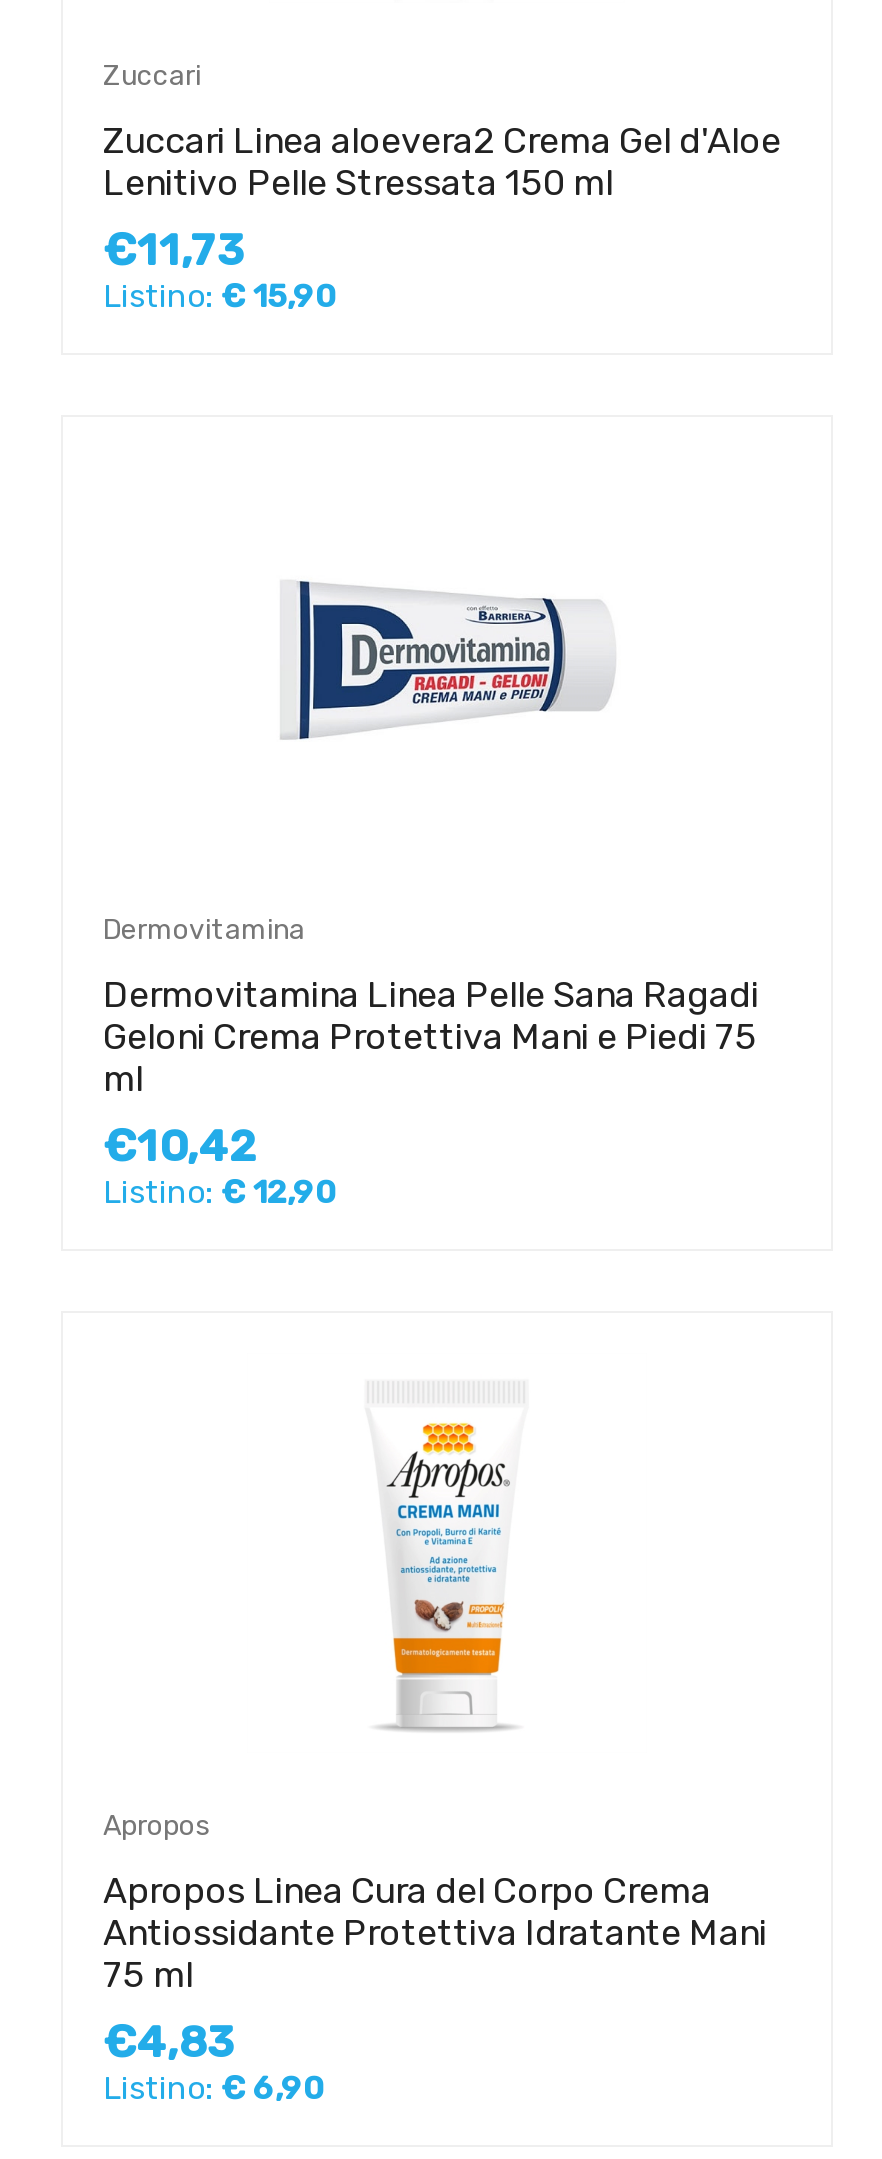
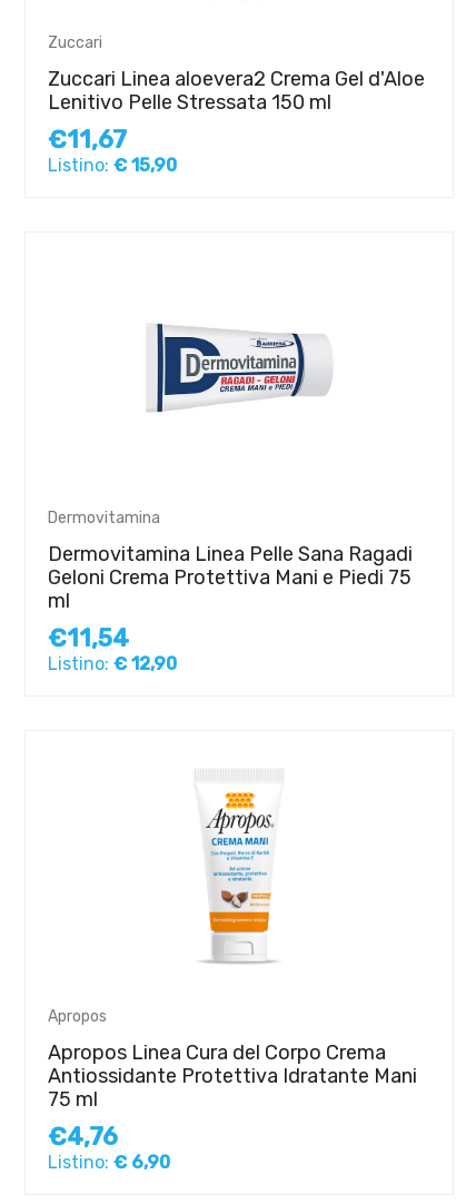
[103,223,245,277] €11,73 -> [48,125,127,155] €11,67
[103,1119,257,1173] €10,42 -> [48,623,129,653] €11,54
[103,2015,235,2069] €4,83 -> [48,1122,118,1152] €4,76

